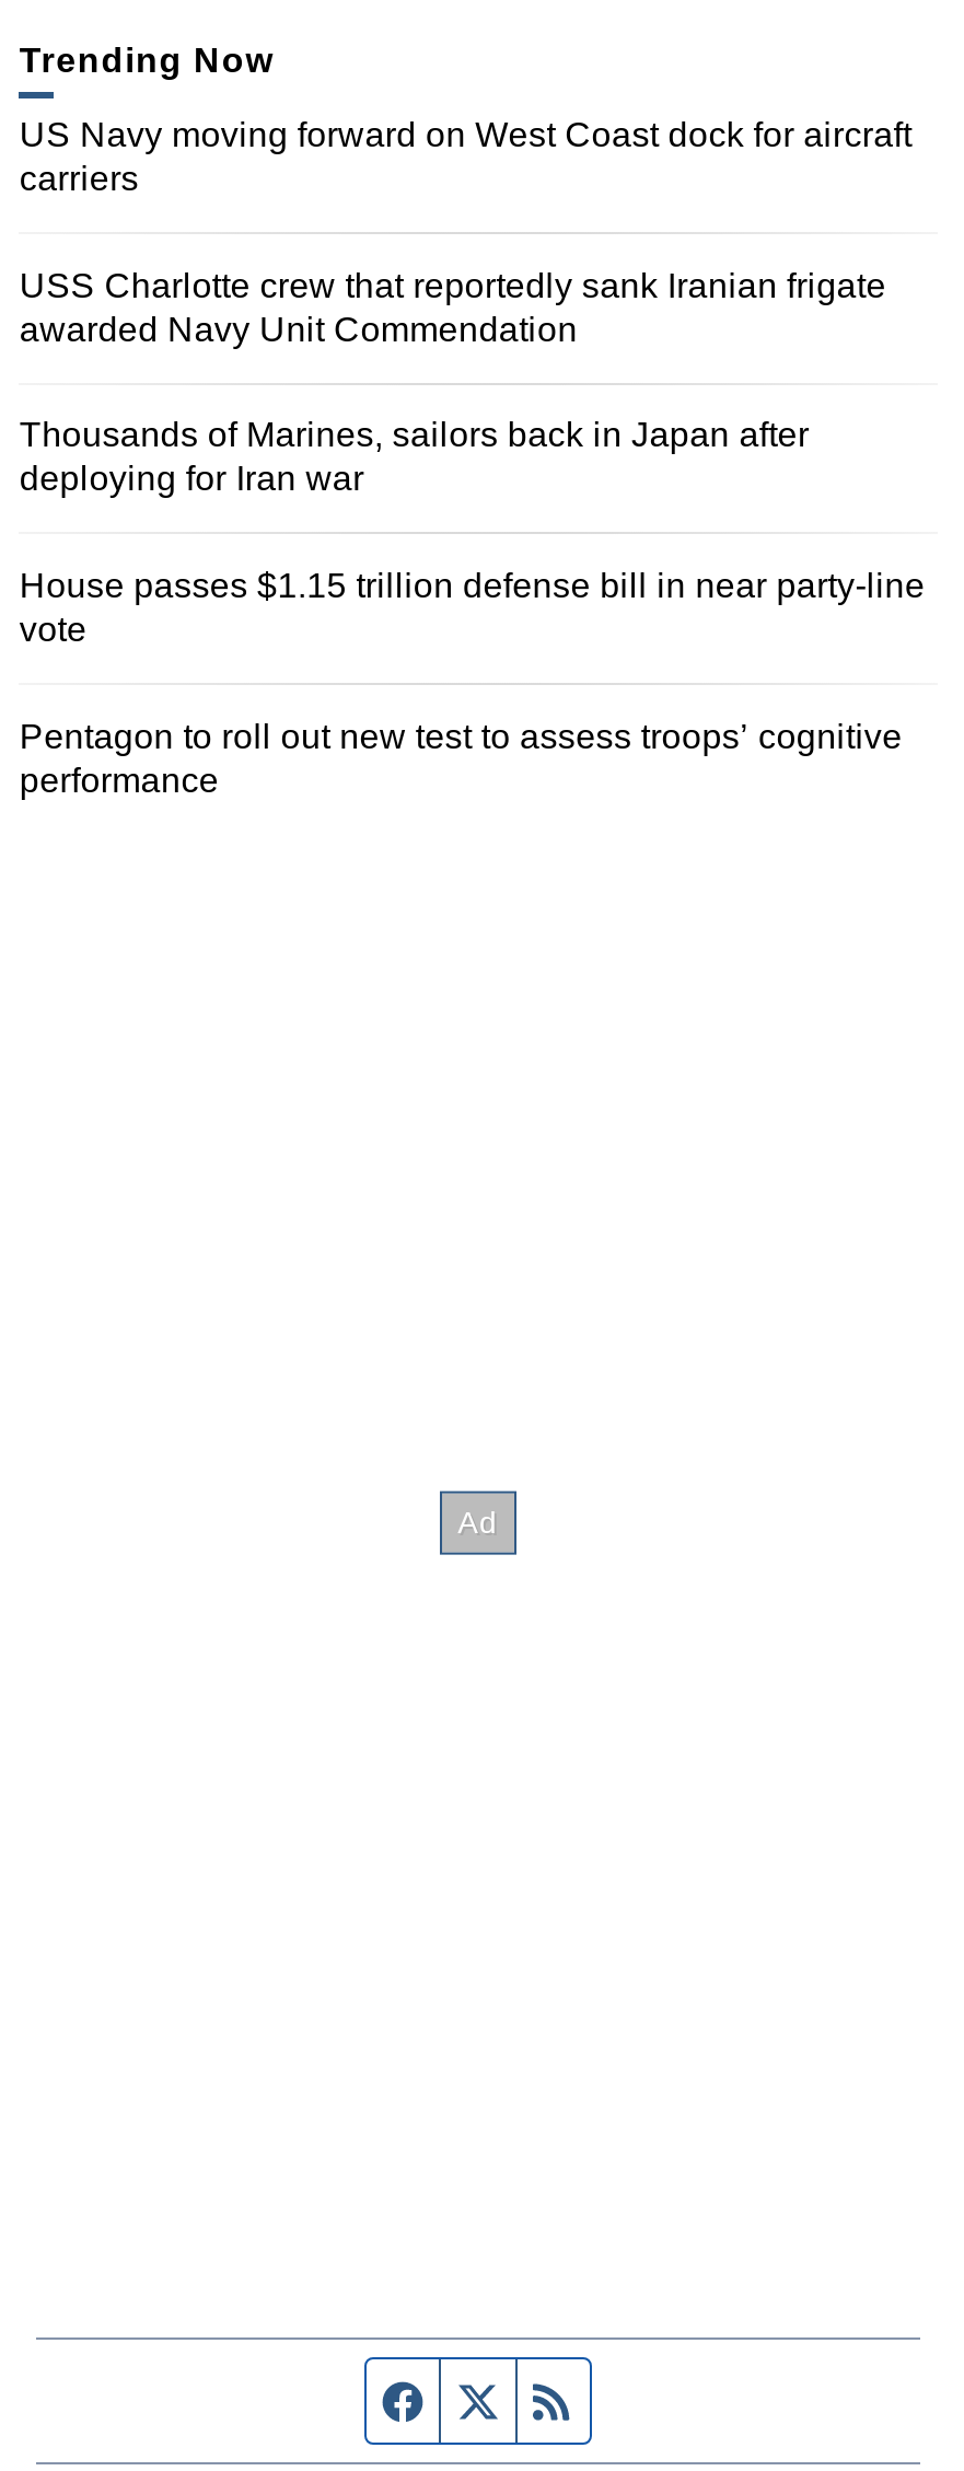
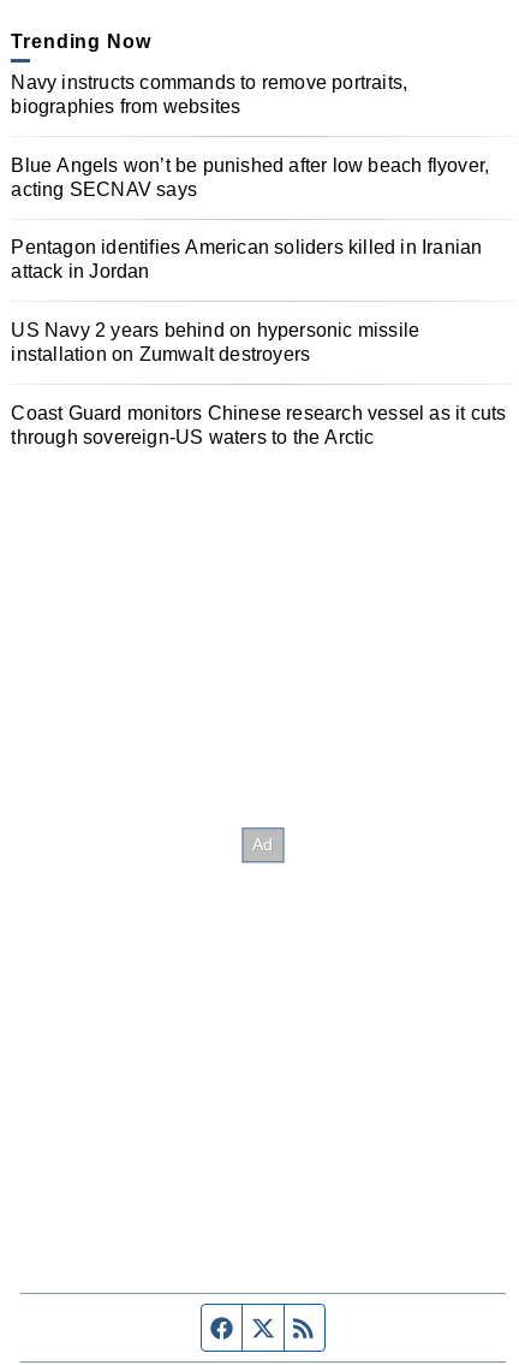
[19,116,912,197] US Navy moving forward on West Coast dock for aircraft | carriers -> [11,72,408,117] Navy instructs commands to remove portraits, | biographies from websites
[19,266,886,347] USS Charlotte crew that reportedly sank Iranian frigate | awarded Navy Unit Commendation -> [11,155,489,199] Blue Angels won’t be punished after low beach flyover, | acting SECNAV says
[19,417,809,498] Thousands of Marines, sailors back in Japan after | deploying for Iran war -> [11,238,482,282] Pentagon identifies American soliders killed in Iranian | attack in Jordan
[19,568,925,649] House passes $1.15 trillion defense bill in near party-line | vote -> [11,320,420,365] US Navy 2 years behind on hypersonic missile | installation on Zumwalt destroyers
[19,718,902,799] Pentagon to roll out new test to assess troops’ cognitive | performance -> [11,403,506,448] Coast Guard monitors Chinese research vessel as it cuts | through sovereign-US waters to the Arctic

